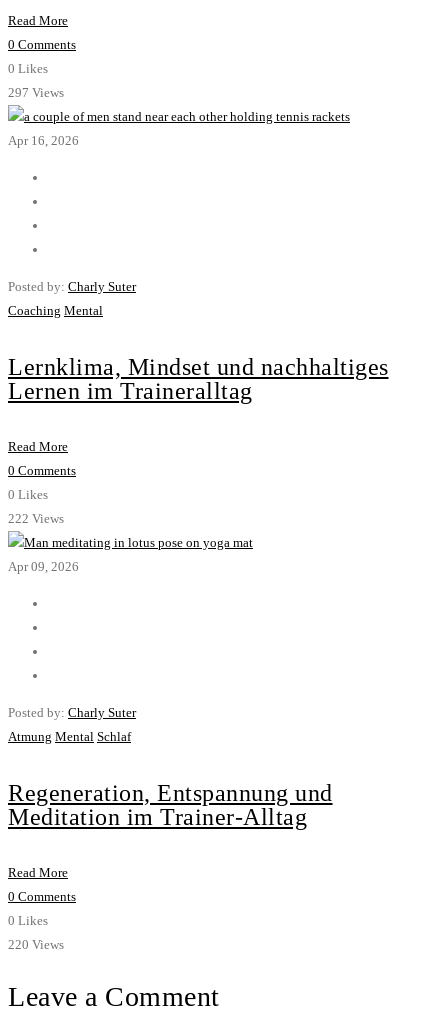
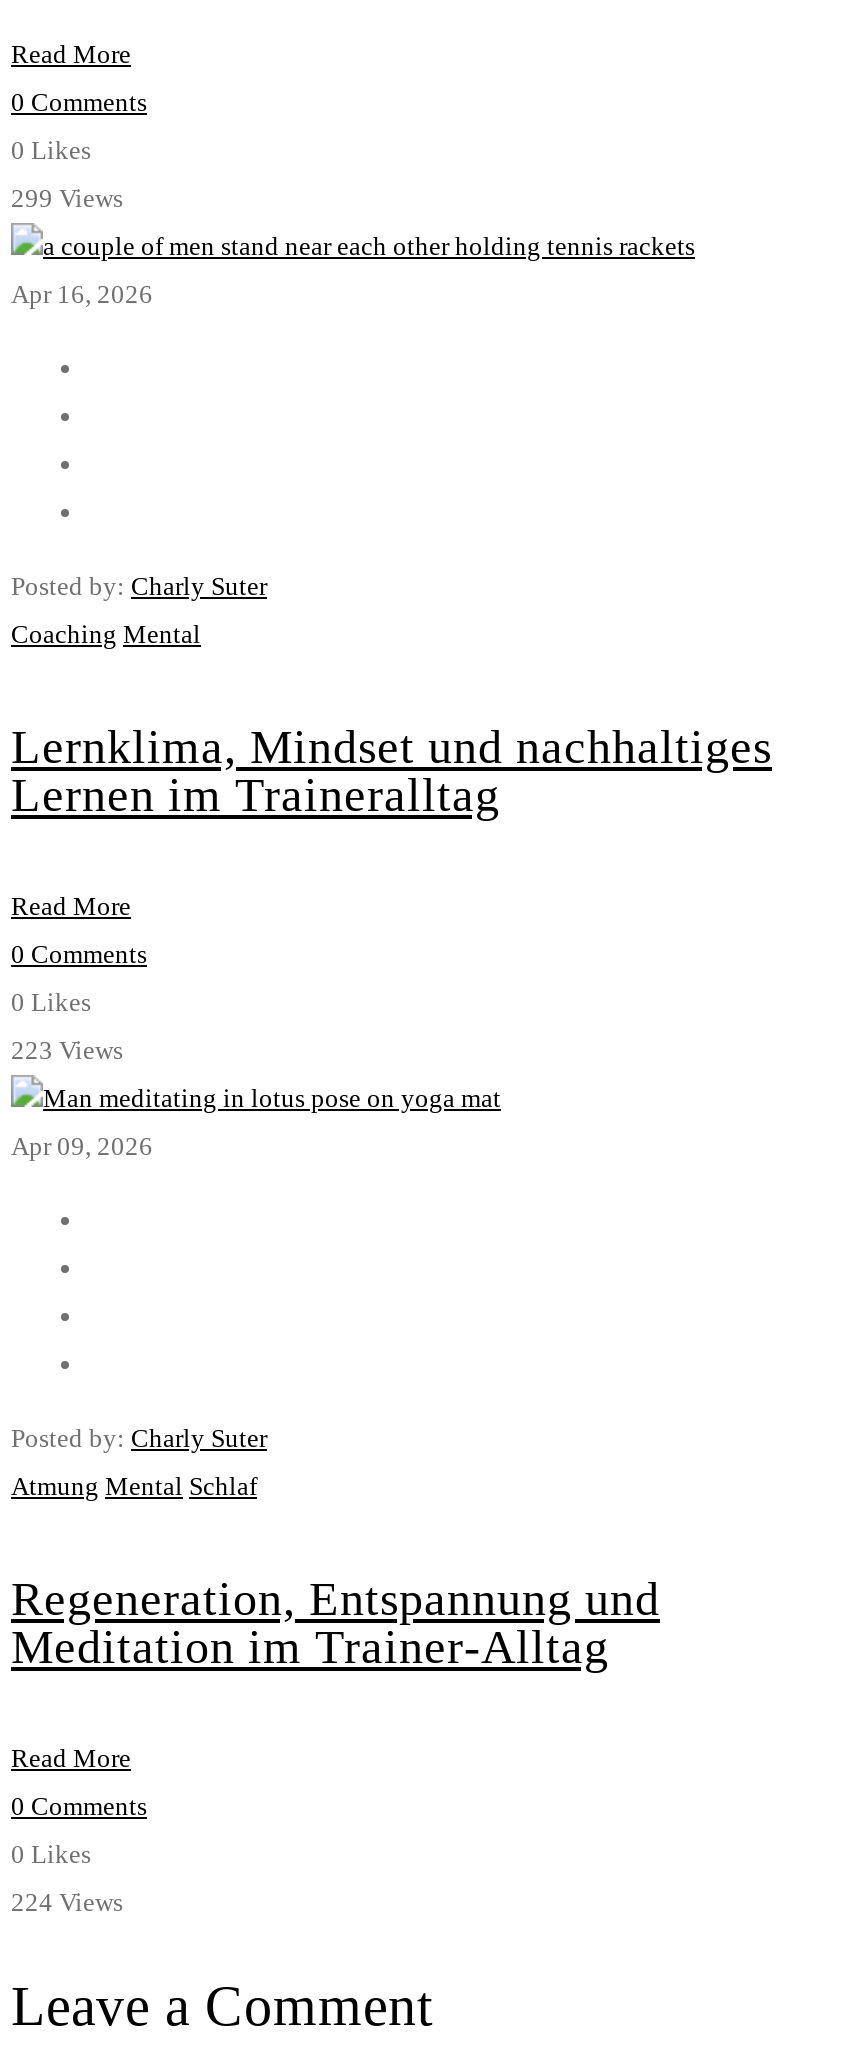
[8,85,64,100] 297 Views -> [11,183,123,213] 299 Views
[8,511,64,526] 222 Views -> [11,1035,123,1065] 223 Views
[8,937,64,952] 220 Views -> [11,1886,123,1916] 224 Views

